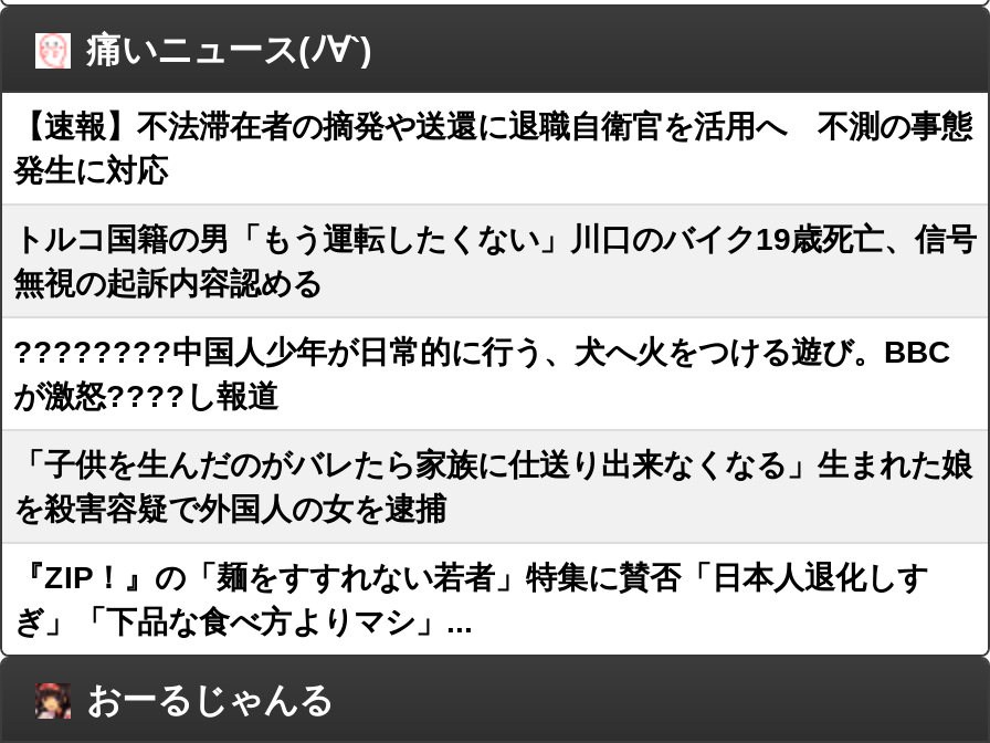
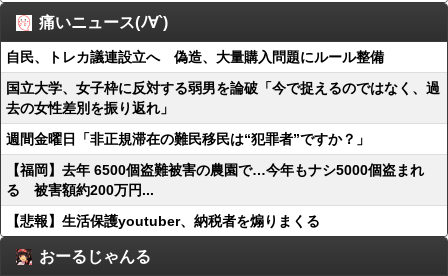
[13,108,972,188] 【速報】不法滞在者の摘発や送還に退職自衛官を活用へ 不測の事態 | 発生に対応 -> [6,49,384,65] 自民、トレカ議連設立へ 偽造、大量購入問題にルール整備
[13,221,977,301] トルコ国籍の男「もう運転したくない」川口のバイク19歳死亡、信号 | 無視の起訴内容認める -> [6,80,440,116] 国立大学、女子枠に反対する弱男を論破「今で捉えるのではなく、過 | 去の女性差別を振り返れ」
[13,334,950,414] ????????中国人少年が日常的に行う、犬へ火をつける遊び。BBC | が激怒????し報道 -> [6,131,370,147] 週間金曜日「非正規滞在の難民移民は“犯罪者”ですか？」
[13,447,972,526] 「子供を生んだのがバレたら家族に仕送り出来なくなる」生まれた娘 | を殺害容疑で外国人の女を逮捕 -> [6,162,424,198] 【福岡】去年 6500個盗難被害の農園で…今年もナシ5000個盗まれ | る 被害額約200万円...
[13,559,928,639] 『ZIP！』の「麺をすすれない若者」特集に賛否「日本人退化しす | ぎ」「下品な食べ方よりマシ」... -> [6,213,320,229] 【悲報】生活保護youtuber、納税者を煽りまくる

